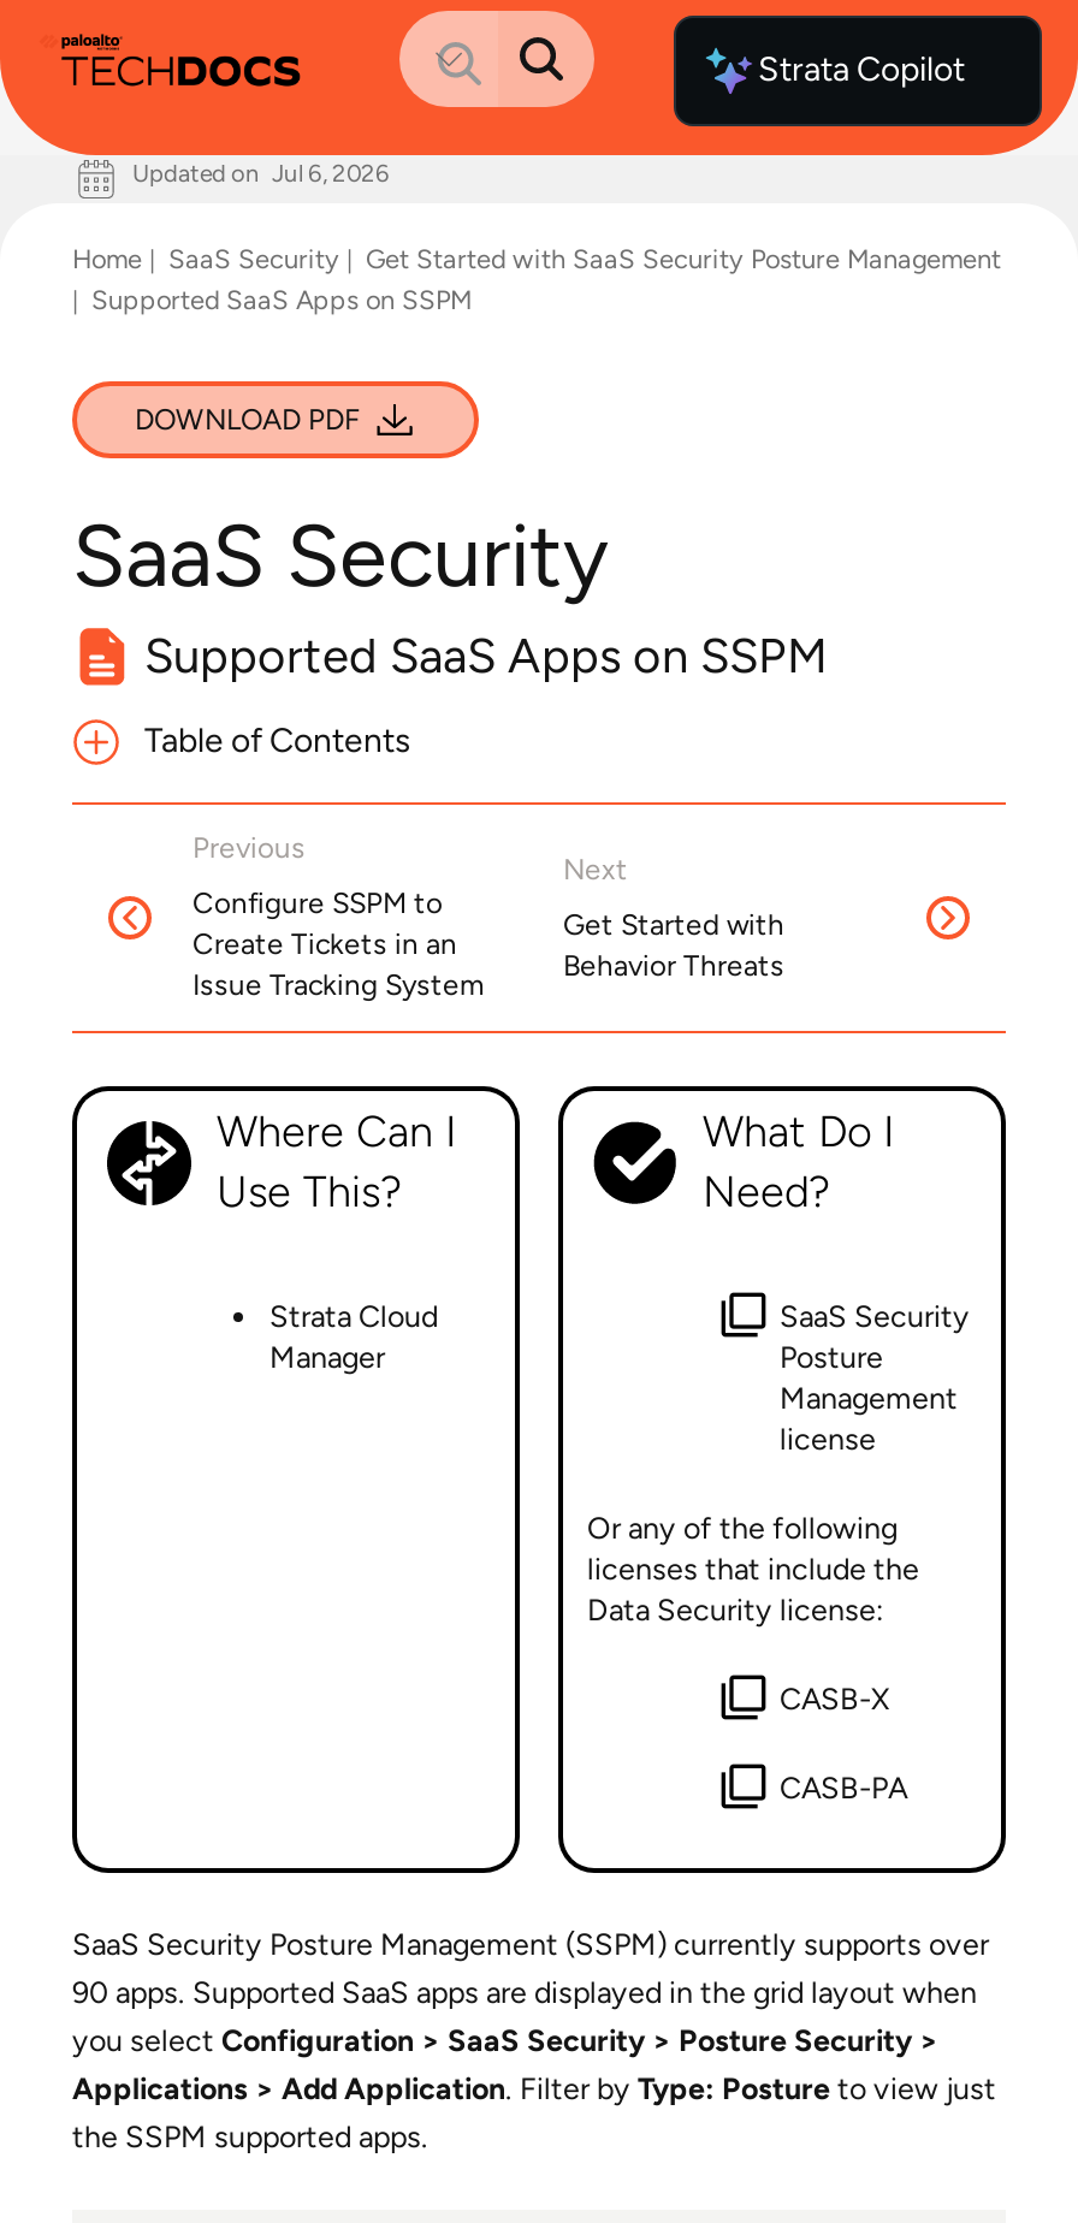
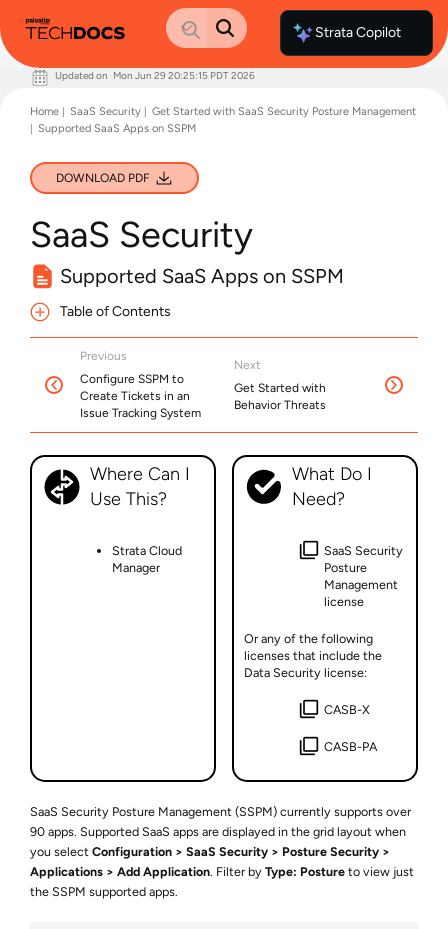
[132,156,390,188] Updated on Jul 6, 2026 -> [55,68,255,81] Updated on Mon Jun 29 20:25:15 PDT 2026

